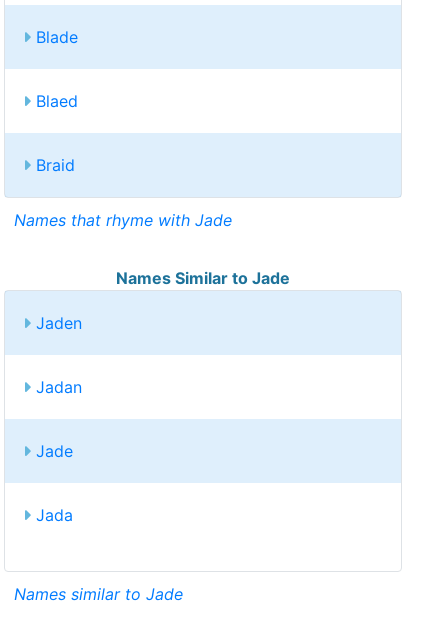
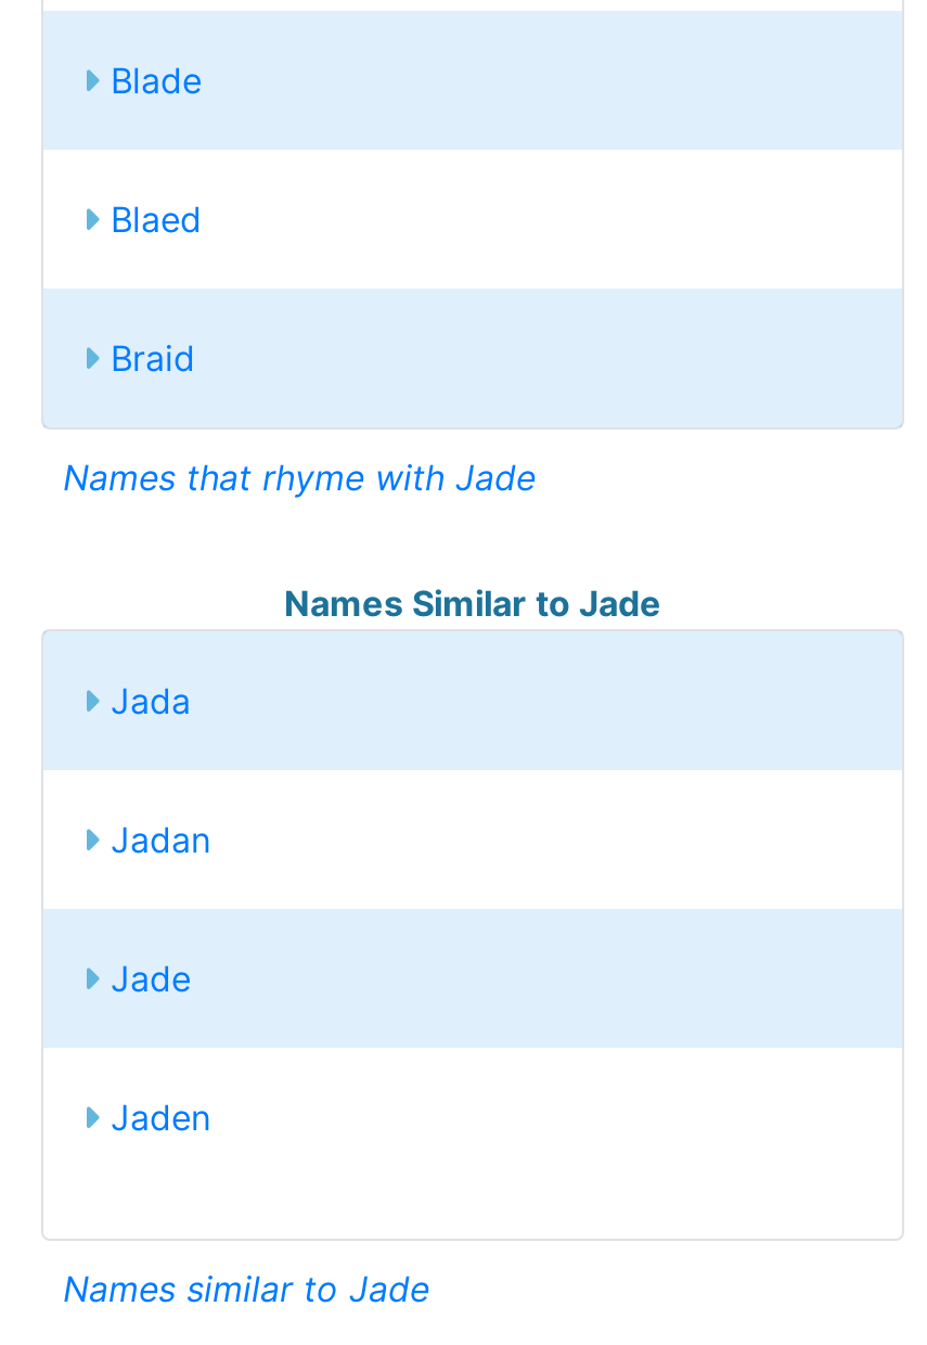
moved [36,313,82,333] -> [111,1096,210,1139]: Jaden
moved [36,505,73,525] -> [111,679,191,722]: Jada

